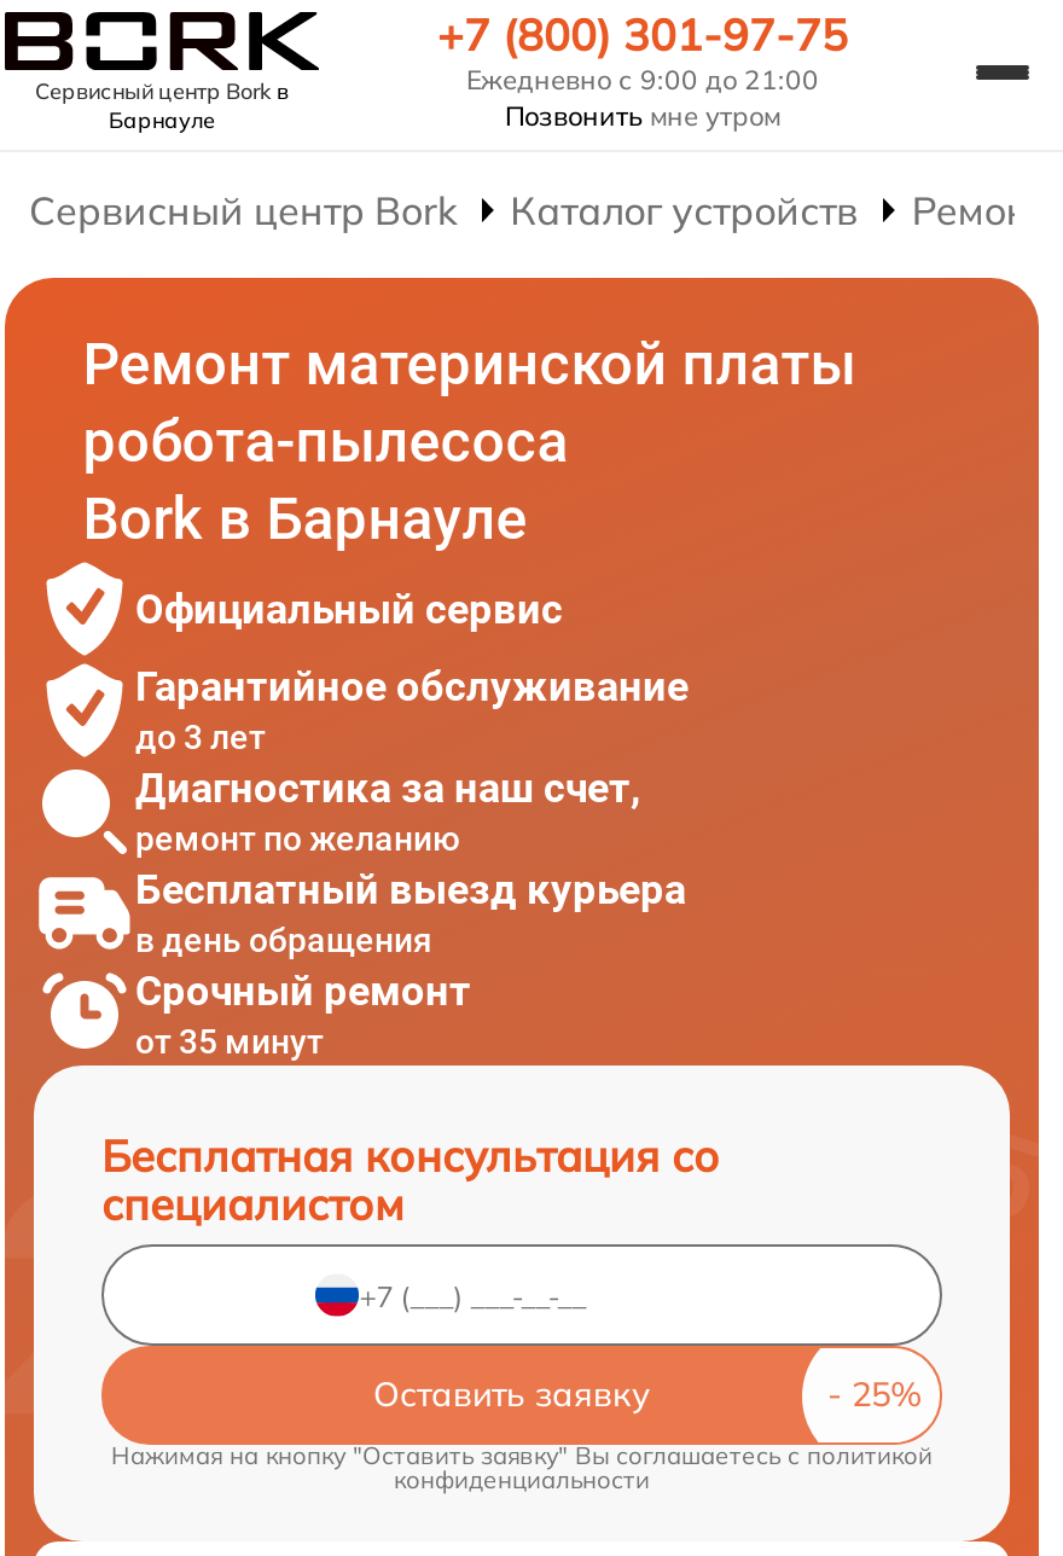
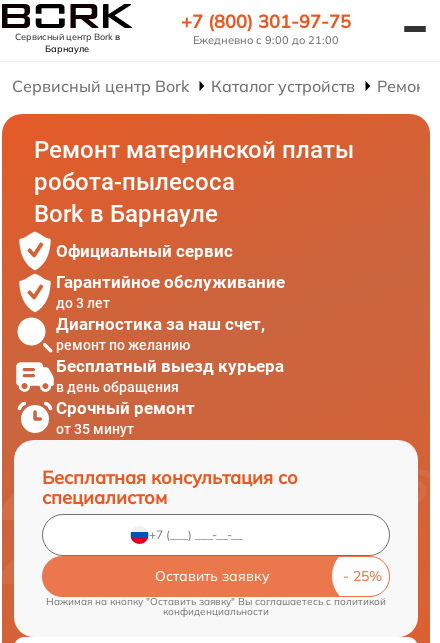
[505,99,780,133] Позвонить мне утром -> none

